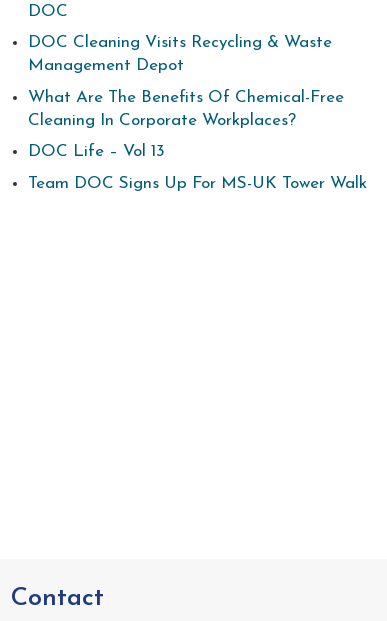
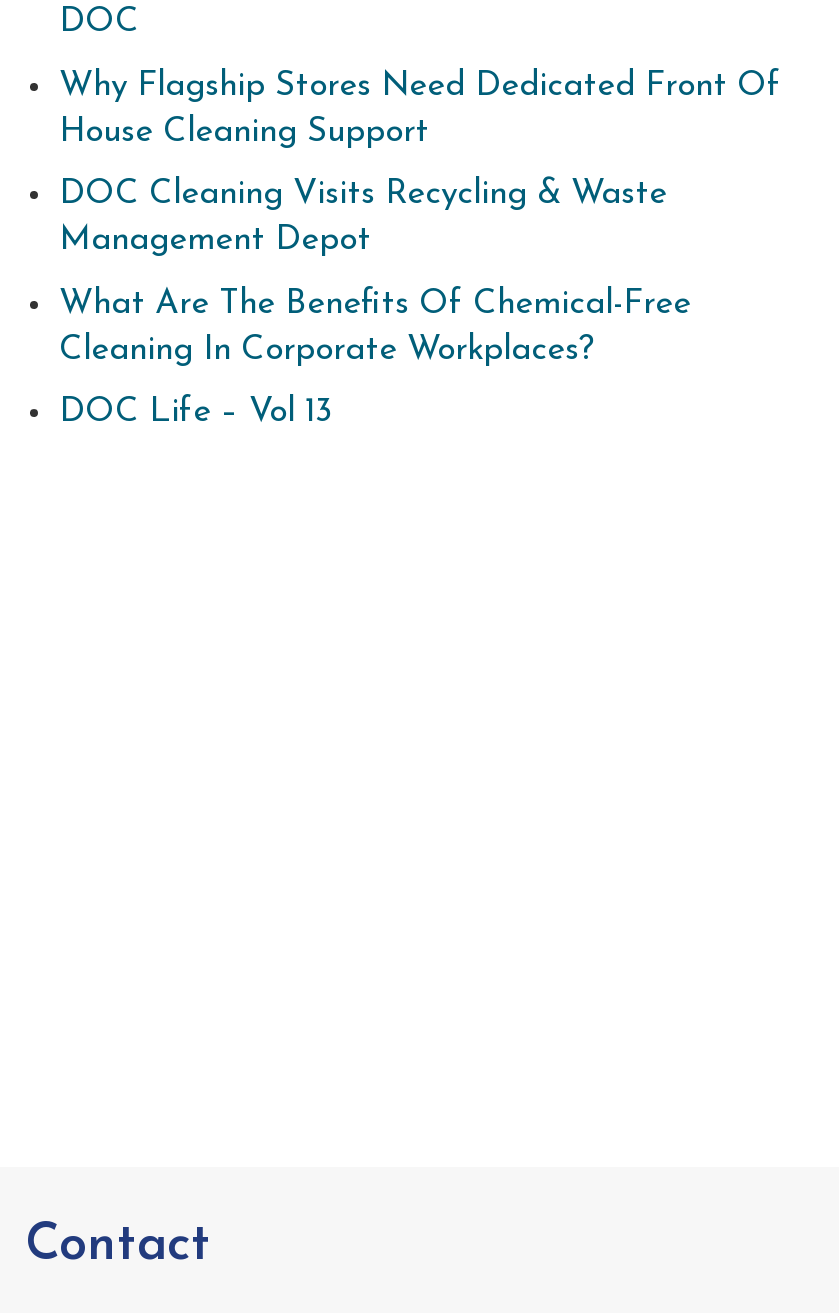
none -> [59,69,781,149] Why Flagship Stores Need Dedicated Front Of | House Cleaning Support
moved [27,34,343,160] -> [59,178,691,430]: DOC Cleaning Visits Recycling & Waste | Management Depot | What Are The Benefits Of Chemical-Free | Cleaning In Corporate Workplaces? | DOC Life – Vol 13
[27,175,366,192] Team DOC Signs Up For MS-UK Tower Walk -> none

